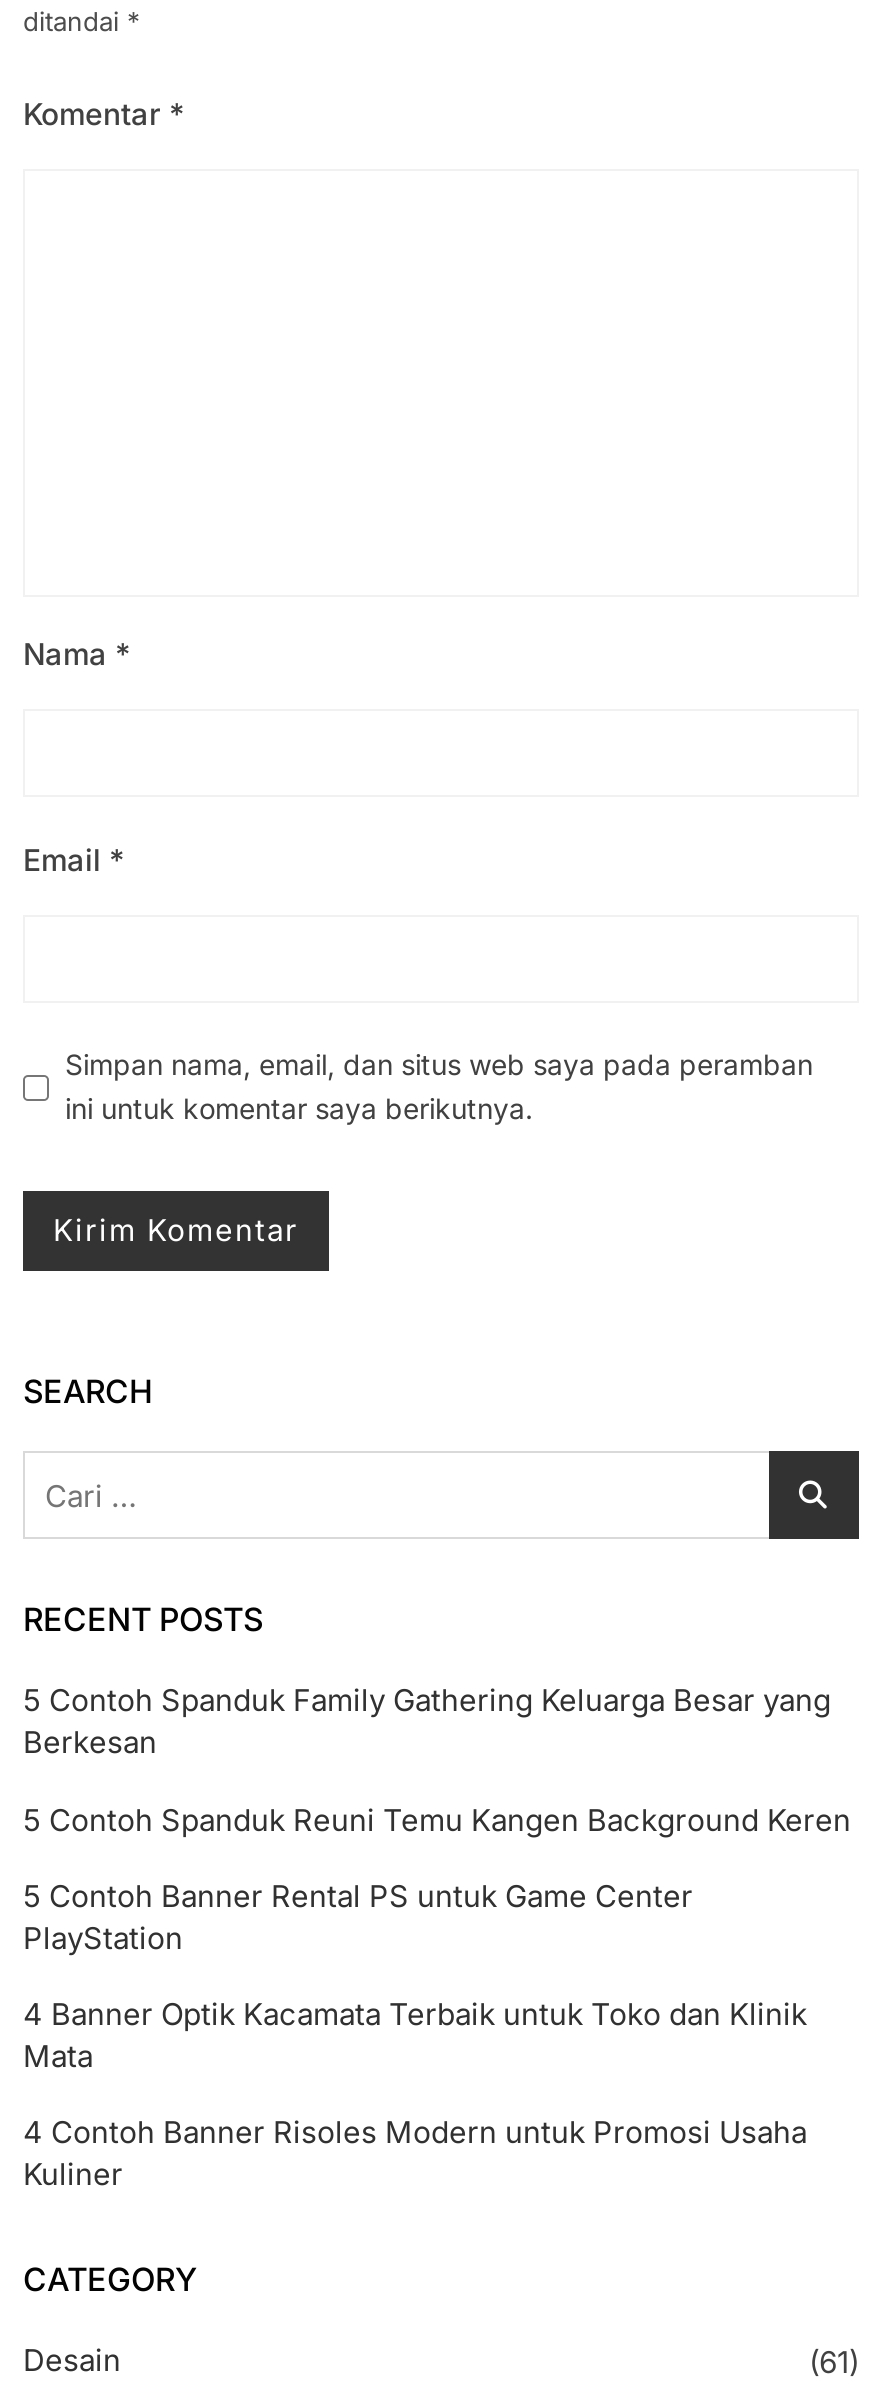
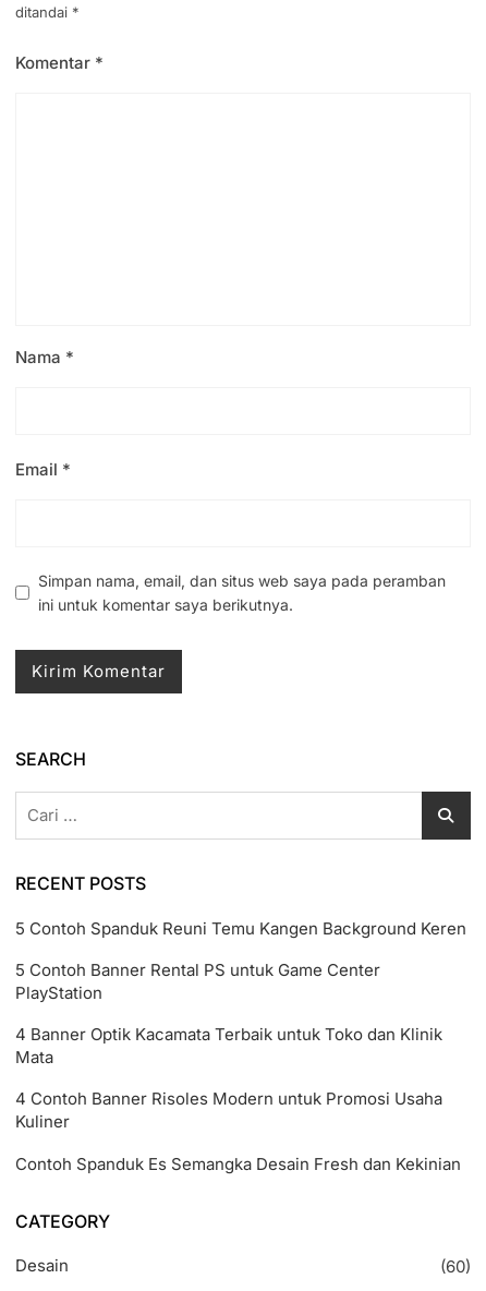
[23,1681,831,1761] 5 Contoh Spanduk Family Gathering Keluarga Besar yang | Berkesan -> none
moved [23,1801,851,2193] -> [15,918,466,1131]: 5 Contoh Spanduk Reuni Temu Kangen Background Keren | 5 Contoh Banner Rental PS untuk Game Center | PlayStation | 4 Banner Optik Kacamata Terbaik untuk Toko dan Klinik | Mata | 4 Contoh Banner Risoles Modern untuk Promosi Usaha | Kuliner
none -> [15,1153,461,1174] Contoh Spanduk Es Semangka Desain Fresh dan Kekinian
[809,2343,859,2381] (61) -> [440,1256,471,1276] (60)

